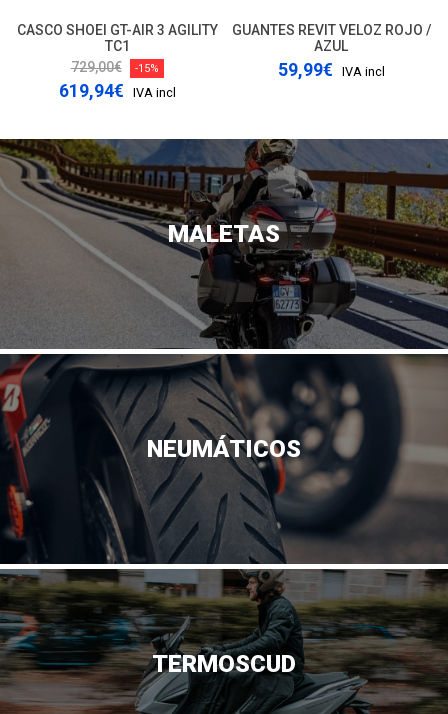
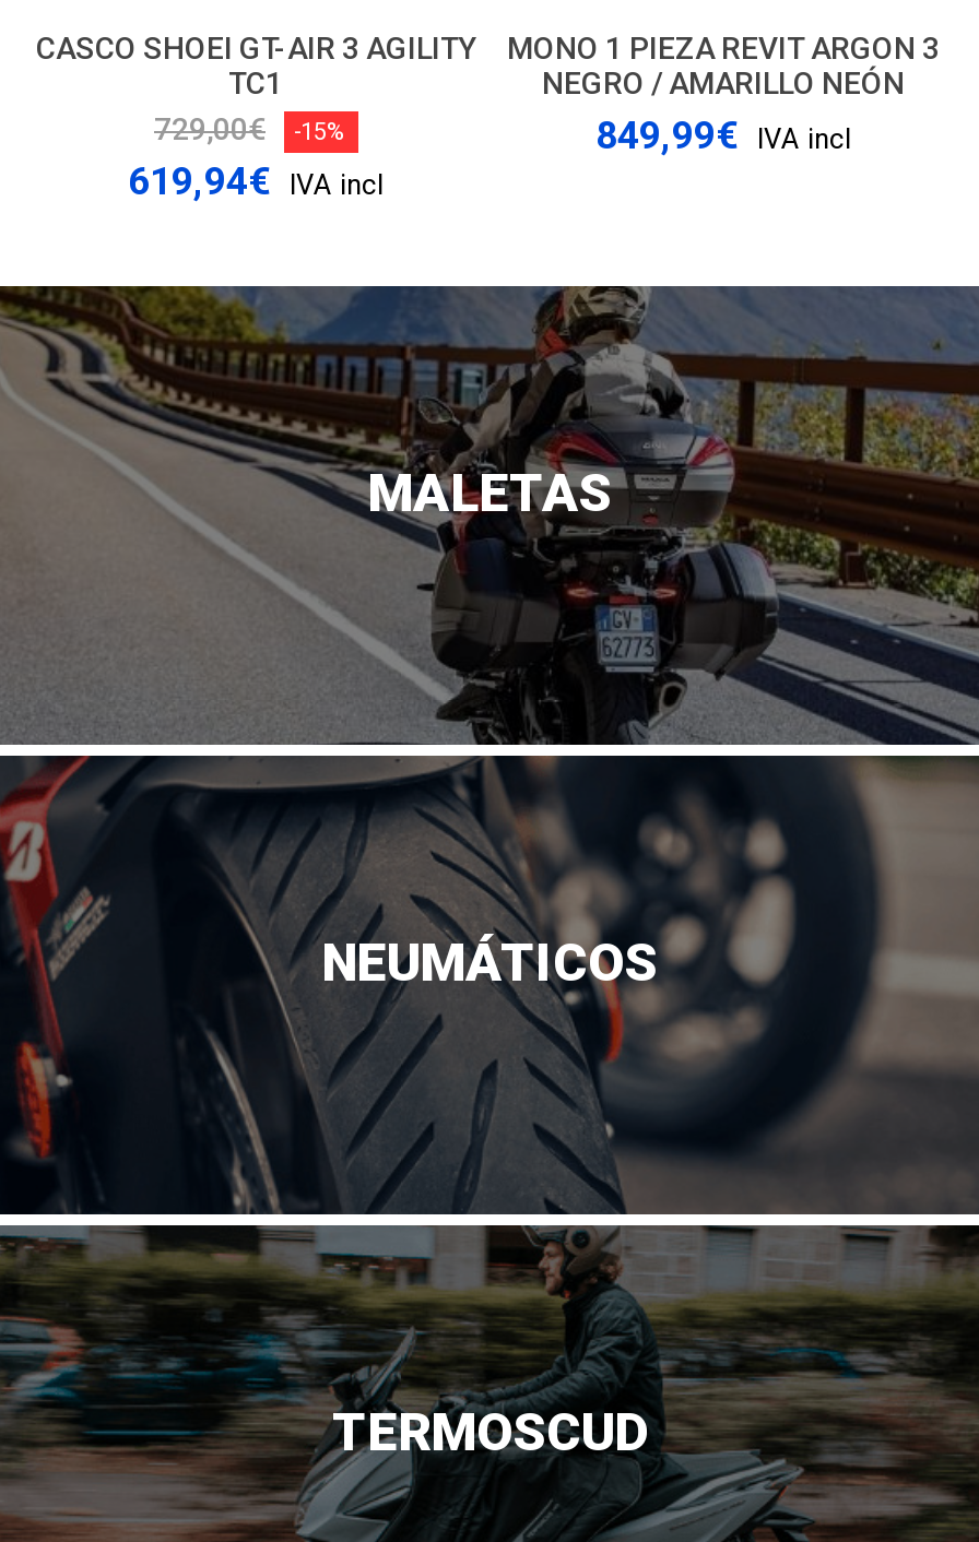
[231,22,430,80] GUANTES REVIT VELOZ ROJO / | AZUL | 59,99€ IVA incl -> [507,31,940,157] MONO 1 PIEZA REVIT ARGON 3 | NEGRO / AMARILLO NEÓN | 849,99€ IVA incl

